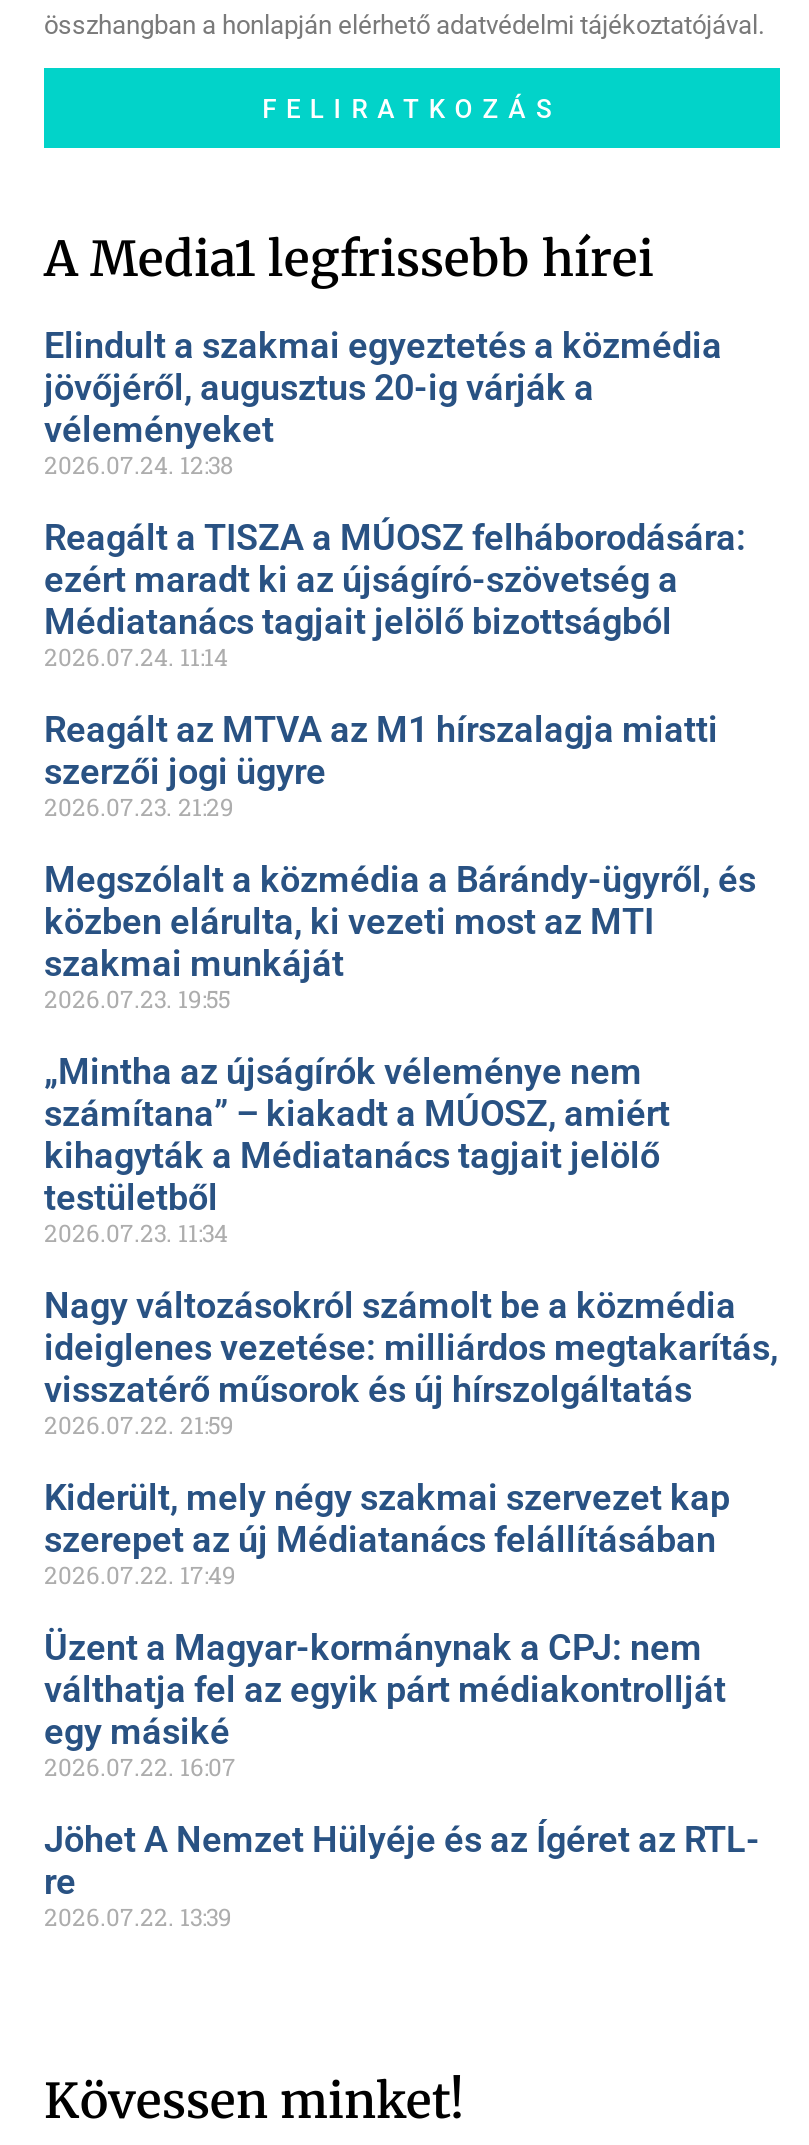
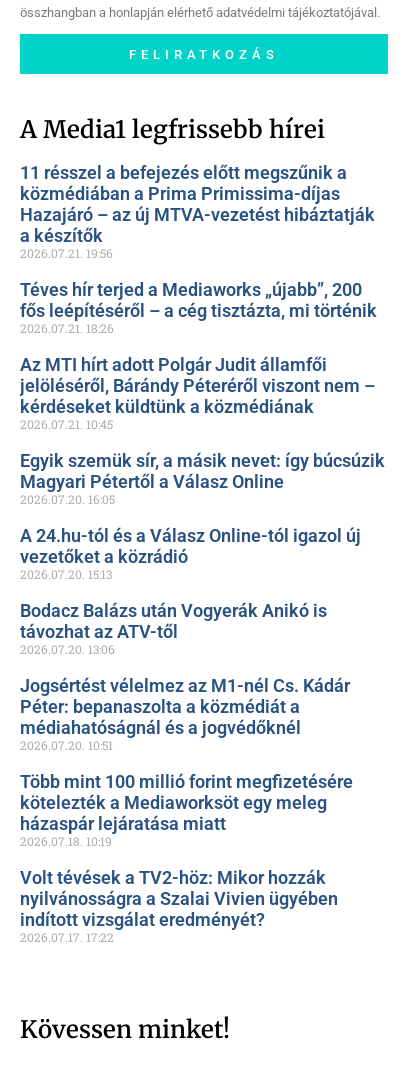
[44,325,722,481] Elindult a szakmai egyeztetés a közmédia | jövőjéről, augusztus 20-ig várják a | véleményeket | 2026.07.24. 12:38 -> [20,162,375,261] 11 résszel a befejezés előtt megszűnik a | közmédiában a Prima Primissima-díjas | Hazajáró – az új MTVA-vezetést hibáztatják | a készítők | 2026.07.21. 19:56
[44,517,746,673] Reagált a TISZA a MÚOSZ felháborodására: | ezért maradt ki az újságíró-szövetség a | Médiatanács tagjait jelölő bizottságból | 2026.07.24. 11:14 -> [20,279,377,336] Téves hír terjed a Mediaworks „újabb”, 200 | fős leépítéséről – a cég tisztázta, mi történik | 2026.07.21. 18:26
[44,709,718,823] Reagált az MTVA az M1 hírszalagja miatti | szerzői jogi ügyre | 2026.07.23.21:29 -> [20,354,375,432] Az MTI hírt adott Polgár Judit államfői | jelöléséről, Bárándy Péteréről viszont nem – | kérdéseket küldtünk a közmédiának | 2026.07.21. 10:45
[44,859,756,1015] Megszólalt a közmédia a Bárándy-ügyről, és | közben elárulta, ki vezeti most az MTI | szakmai munkáját | 2026.07.23. 19:55 -> [20,450,385,507] Egyik szemük sír, a másik nevet: így búcsúzik | Magyari Pétertől a Válasz Online | 2026.07.20. 16:05
[44,1051,670,1249] „Mintha az újságírók véleménye nem | számítana” – kiakadt a MÚOSZ, amiért | kihagyták a Médiatanács tagjait jelölő | testületből | 2026.07.23. 11:34 -> [20,525,361,582] A 24.hu-tól és a Válasz Online-tól igazol új | vezetőket a közrádió | 2026.07.20. 15:13
[44,1285,778,1441] Nagy változásokról számolt be a közmédia | ideiglenes vezetése: milliárdos megtakarítás, | visszatérő műsorok és új hírszolgáltatás | 2026.07.22. 21:59 -> [20,600,327,657] Bodacz Balázs után Vogyerák Anikó is | távozhat az ATV-től | 2026.07.20. 13:06
[44,1477,730,1591] Kiderült, mely négy szakmai szervezet kap | szerepet az új Médiatanács felállításában | 2026.07.22. 17:49 -> [20,675,350,753] Jogsértést vélelmez az M1-nél Cs. Kádár | Péter: bepanaszolta a közmédiát a | médiahatóságnál és a jogvédőknél | 2026.07.20. 10:51
[44,1627,726,1783] Üzent a Magyar-kormánynak a CPJ: nem | válthatja fel az egyik párt médiakontrollját | egy másiké | 2026.07.22. 16:07 -> [20,771,353,849] Több mint 100 millió forint megfizetésére | kötelezték a Mediaworksöt egy meleg | házaspár lejáratása miatt | 2026.07.18. 10:19
[44,1819,760,1933] Jöhet A Nemzet Hülyéje és az Ígéret az RTL- | re | 2026.07.22. 13:39 -> [20,867,338,945] Volt tévések a TV2-höz: Mikor hozzák | nyilvánosságra a Szalai Vivien ügyében | indított vizsgálat eredményét? | 2026.07.17. 17:22

